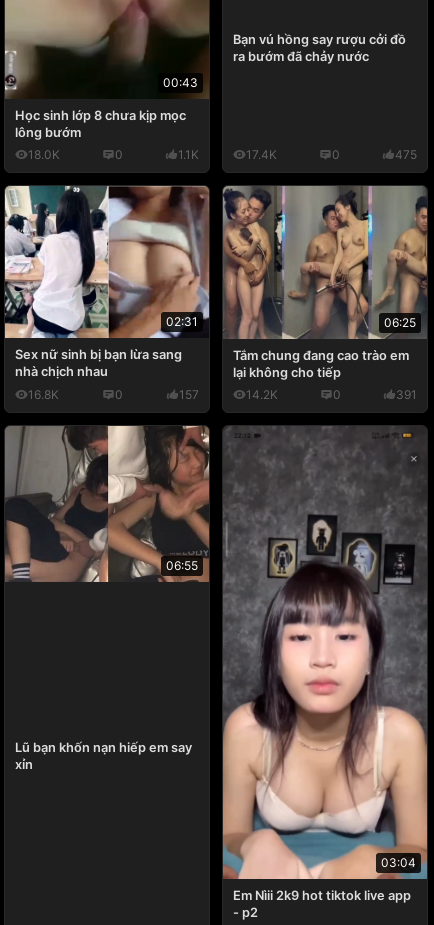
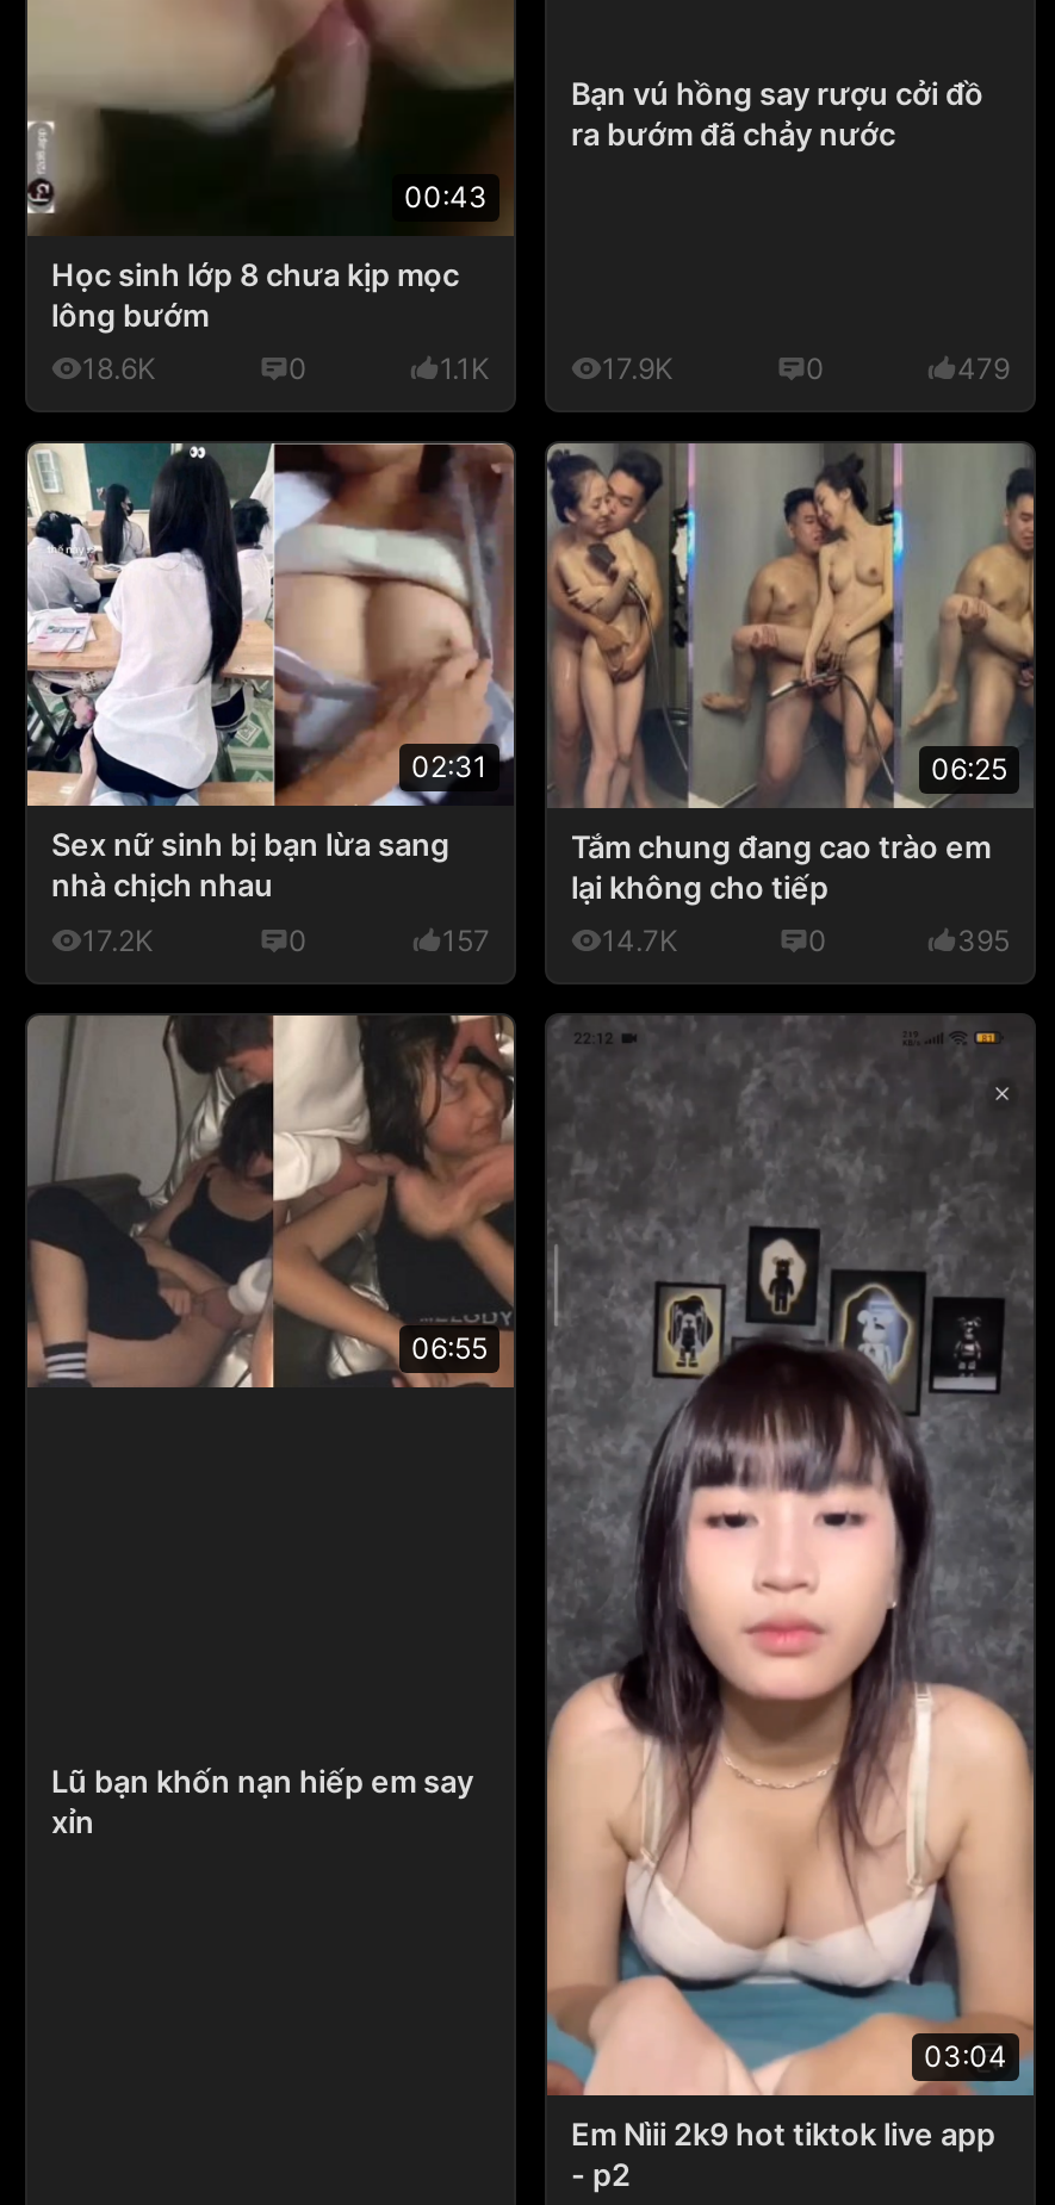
[28,147,60,162] 18.0K -> [82,351,156,387] 18.6K
[246,147,277,162] 17.4K -> [602,351,674,387] 17.9K
[395,147,417,162] 475 -> [957,351,1010,387] 479
[28,387,59,402] 16.8K -> [82,923,154,959] 17.2K
[246,387,278,402] 14.2K -> [602,923,678,959] 14.7K
[396,387,417,402] 391 -> [957,923,1010,959] 395

